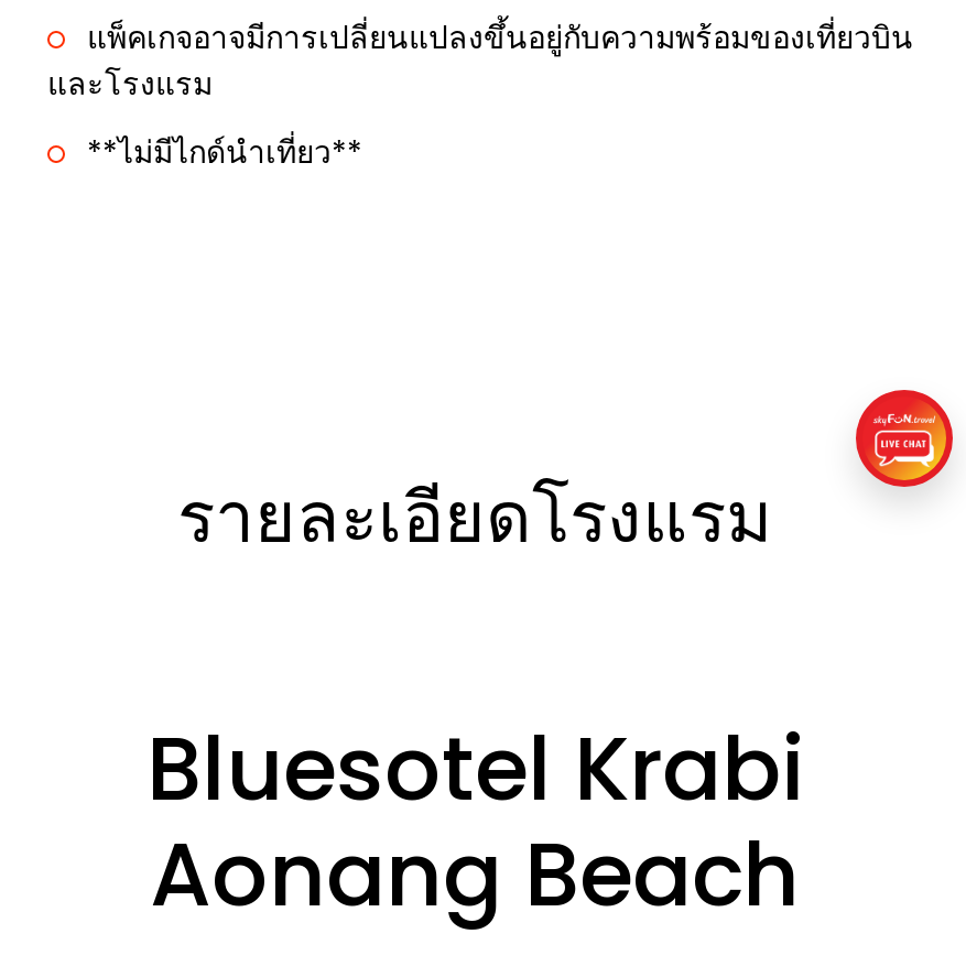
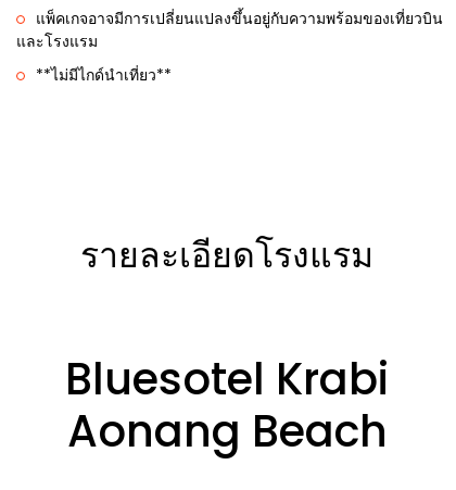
[854,388,955,491] [image] -> none

